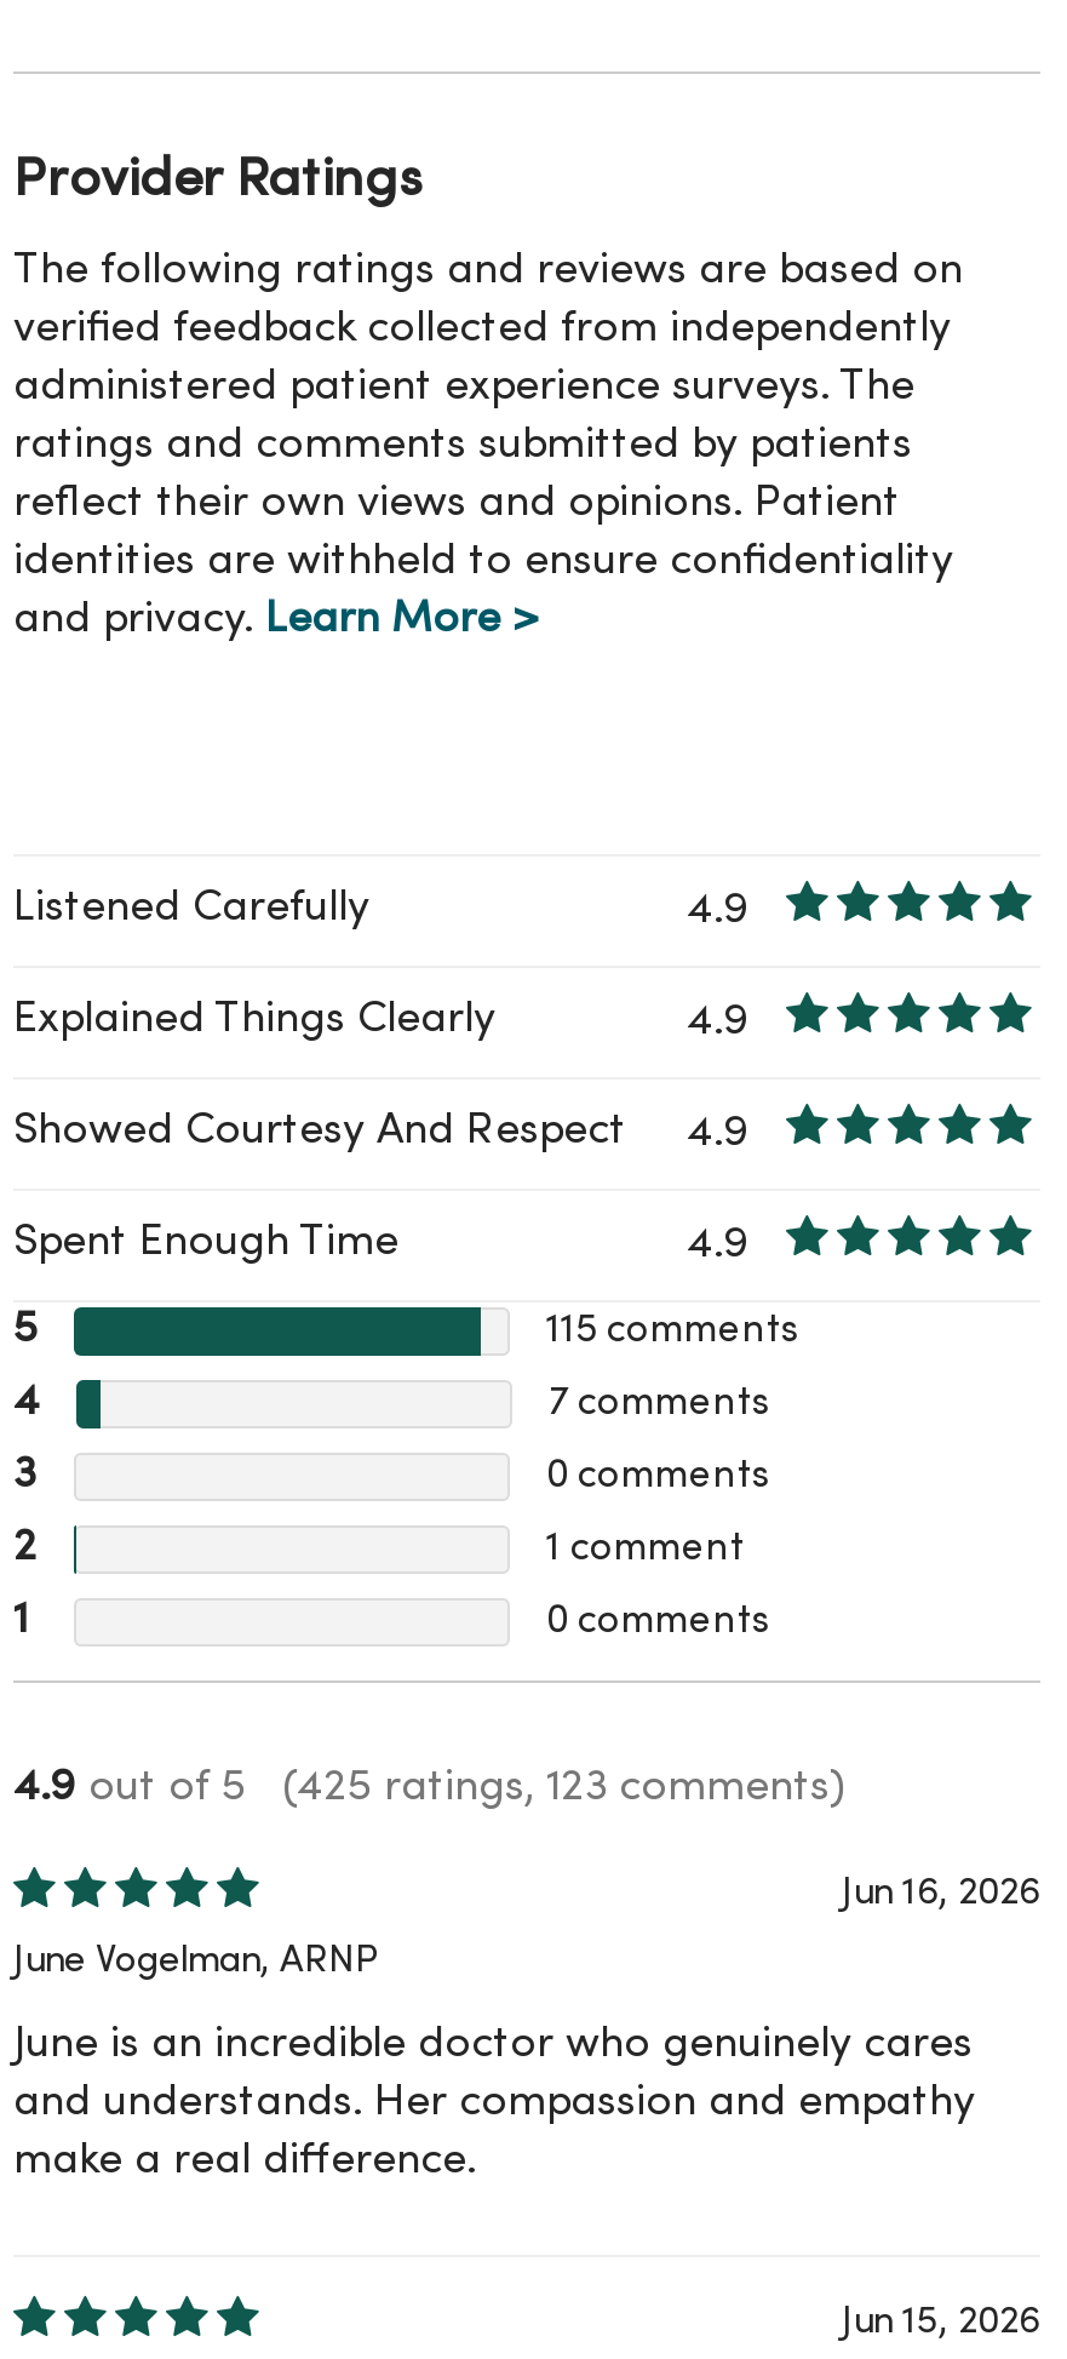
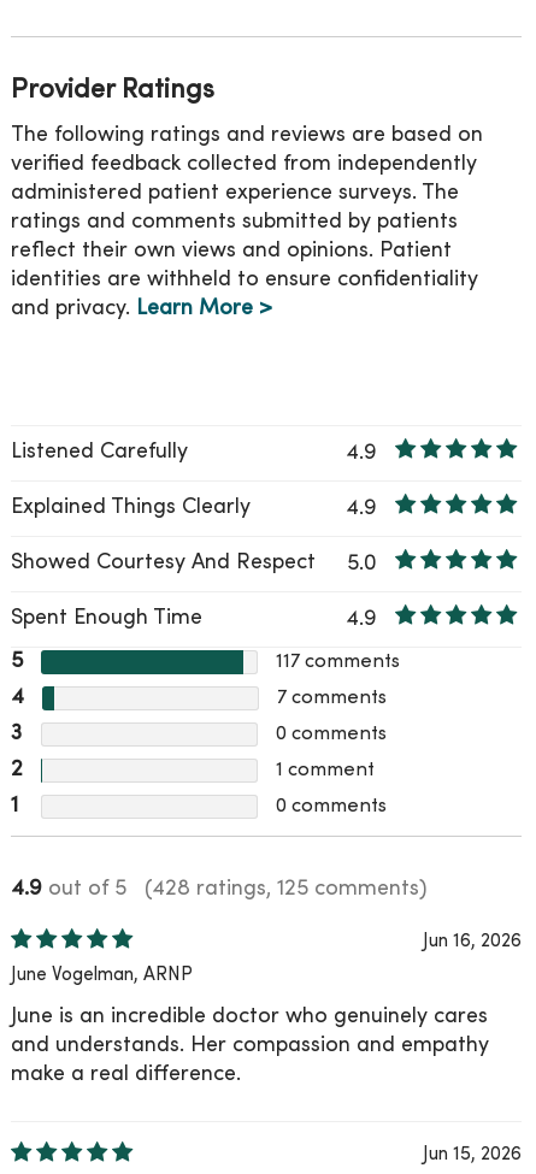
[13,1112,750,1156] Showed Courtesy And Respect 4.9 -> [11,553,377,574] Showed Courtesy And Respect 5.0
[546,1313,798,1352] 115 comments -> [276,653,400,672] 117 comments
[282,1769,844,1810] (425 ratings, 123 comments) -> [145,879,426,899] (428 ratings, 125 comments)

